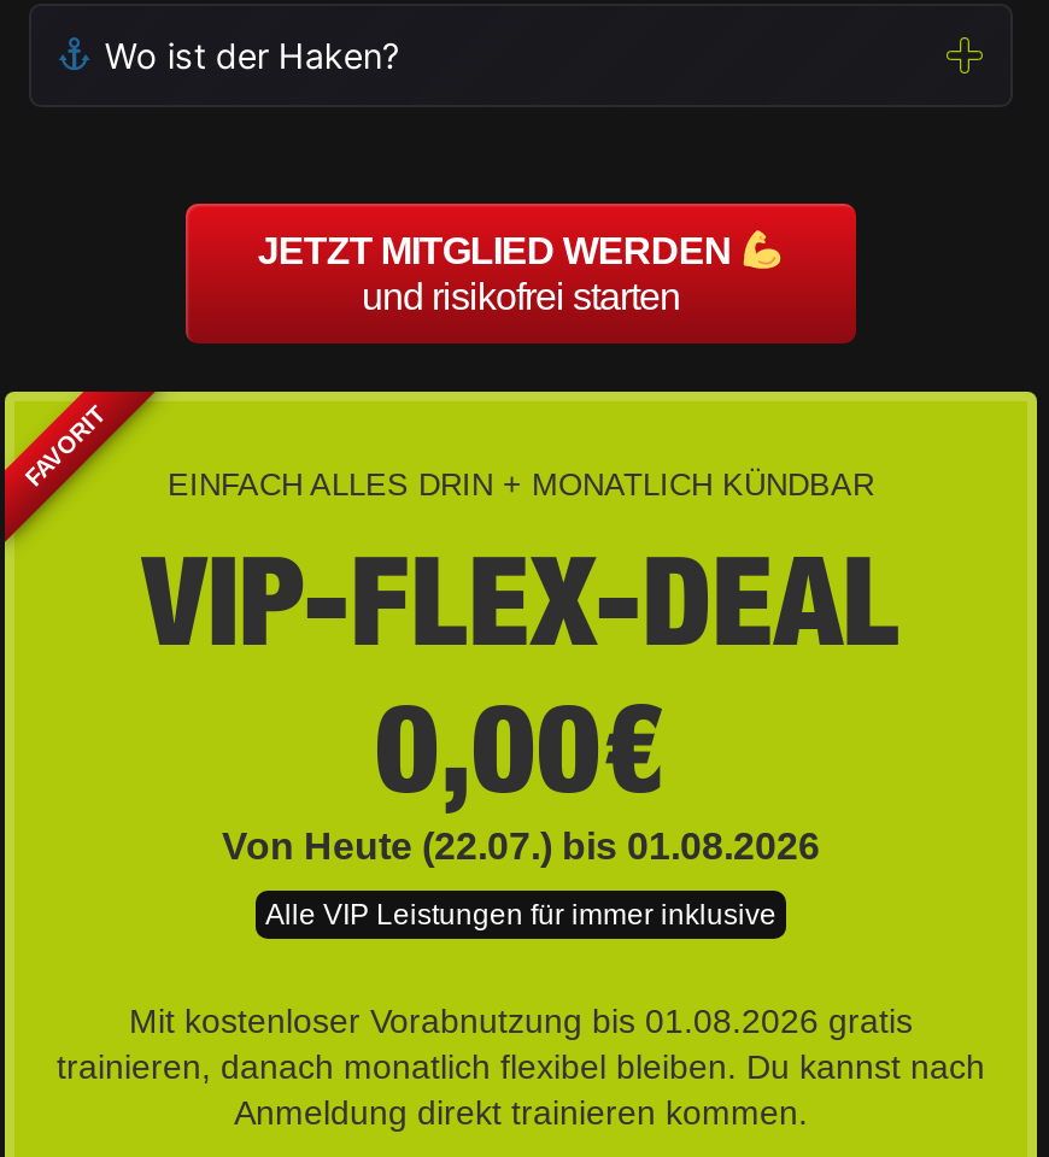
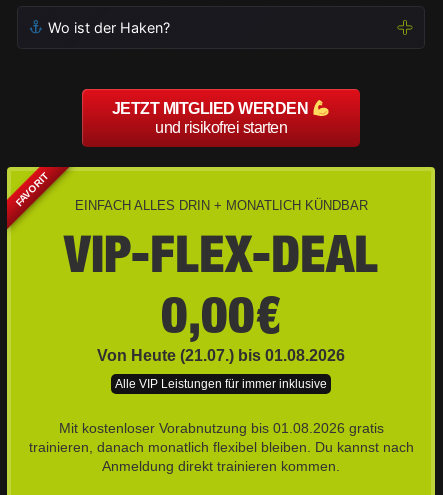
[222,826,820,867] Von Heute (22.07.) bis 01.08.2026 -> [97,347,345,364] Von Heute (21.07.) bis 01.08.2026

